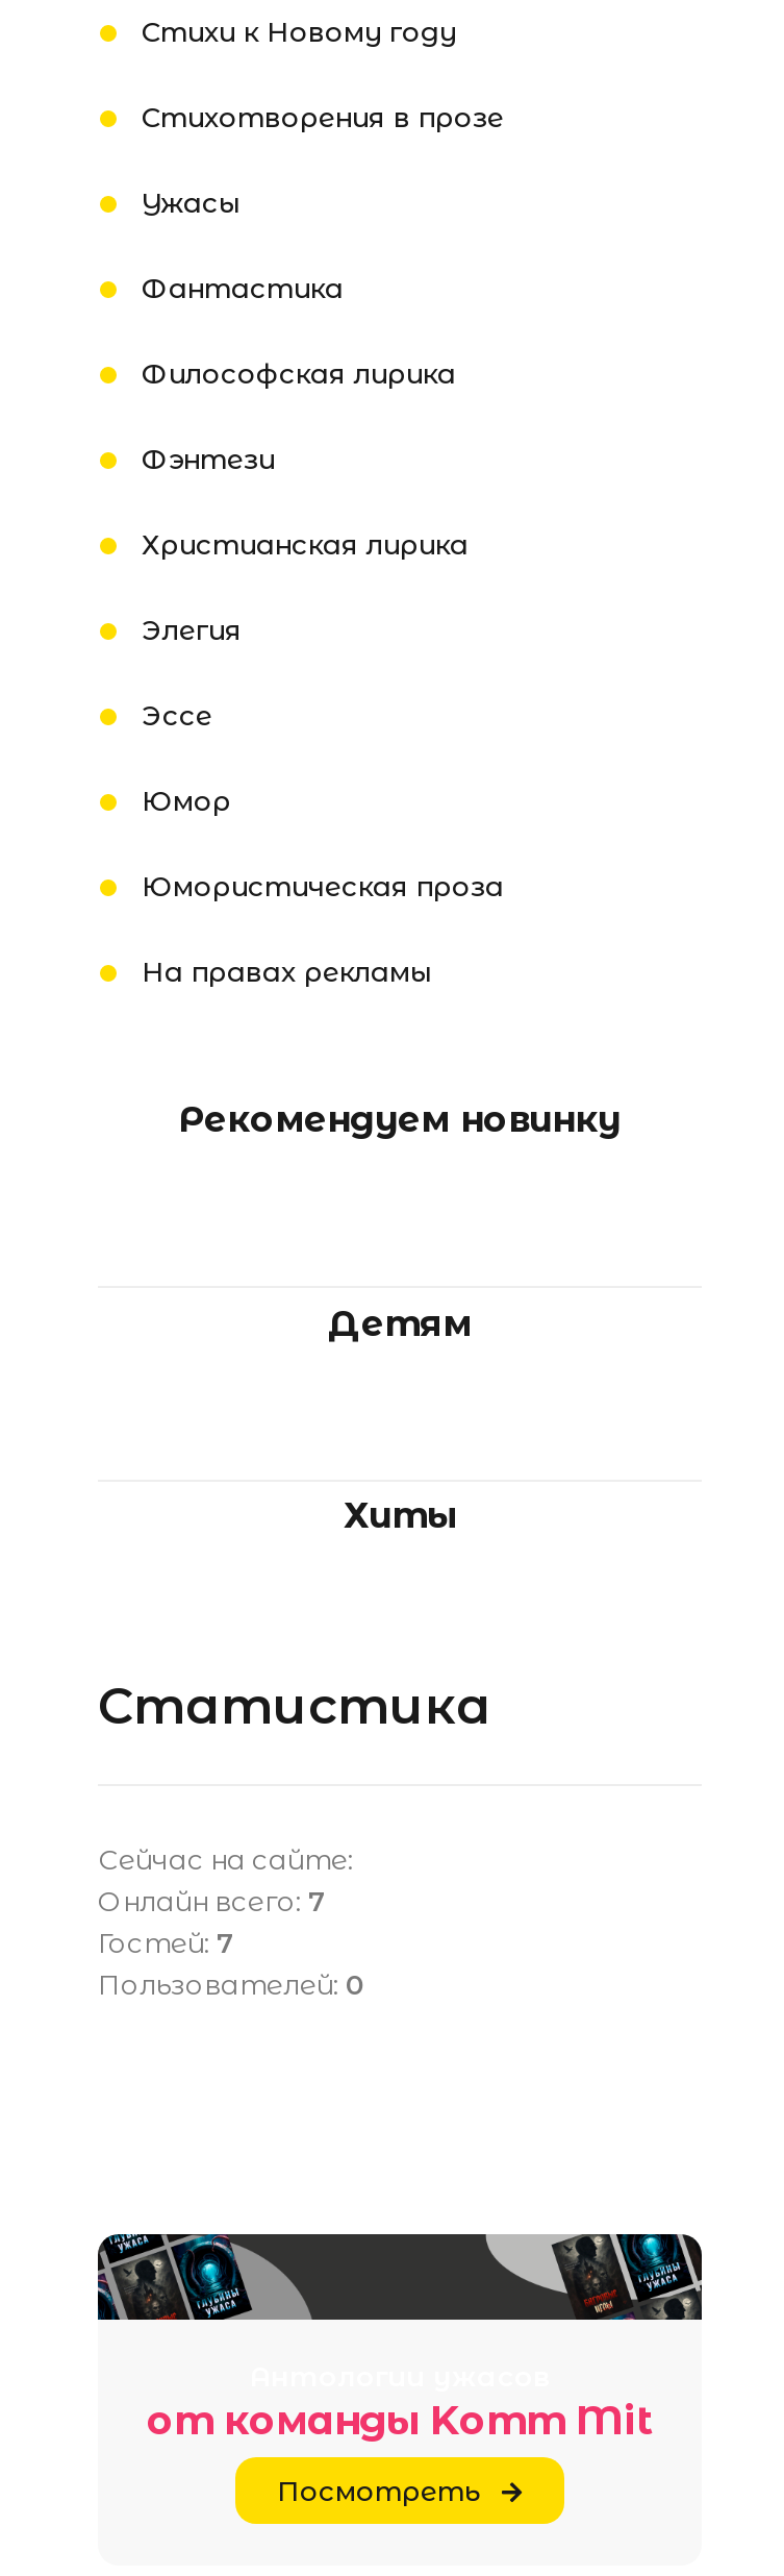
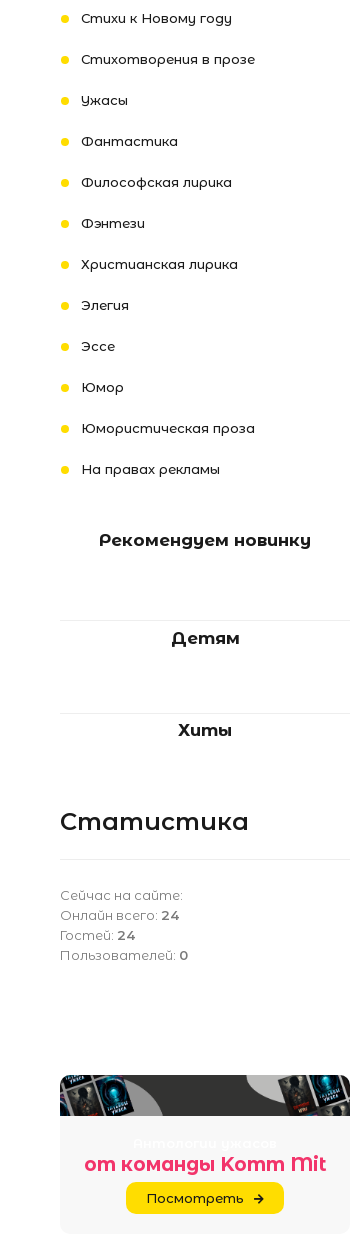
[98,1884,327,1917] Онлайн всего: 7 -> [60,907,180,923] Онлайн всего: 24
[98,1926,235,1959] Гостей: 7 -> [60,927,136,943] Гостей: 24

